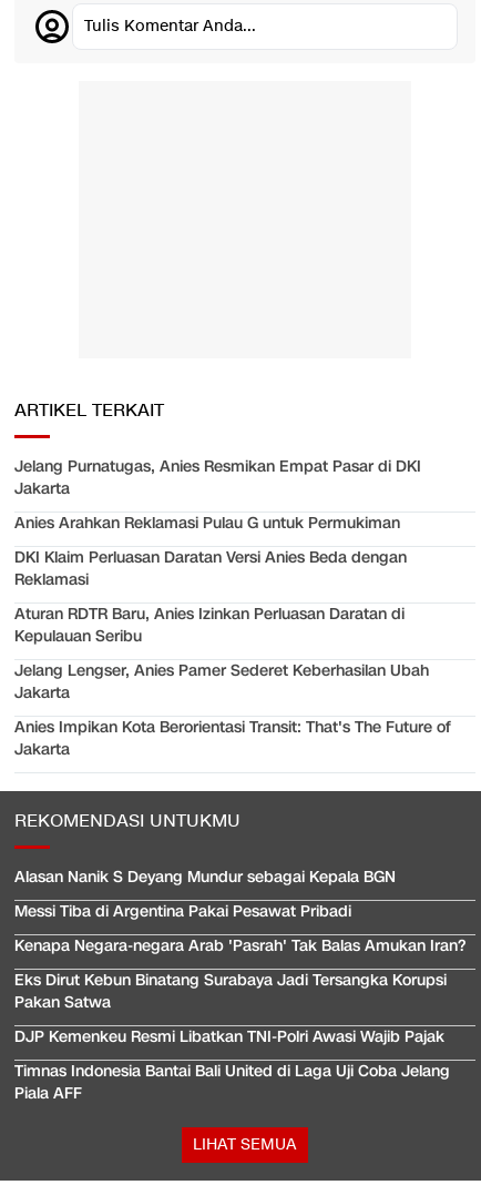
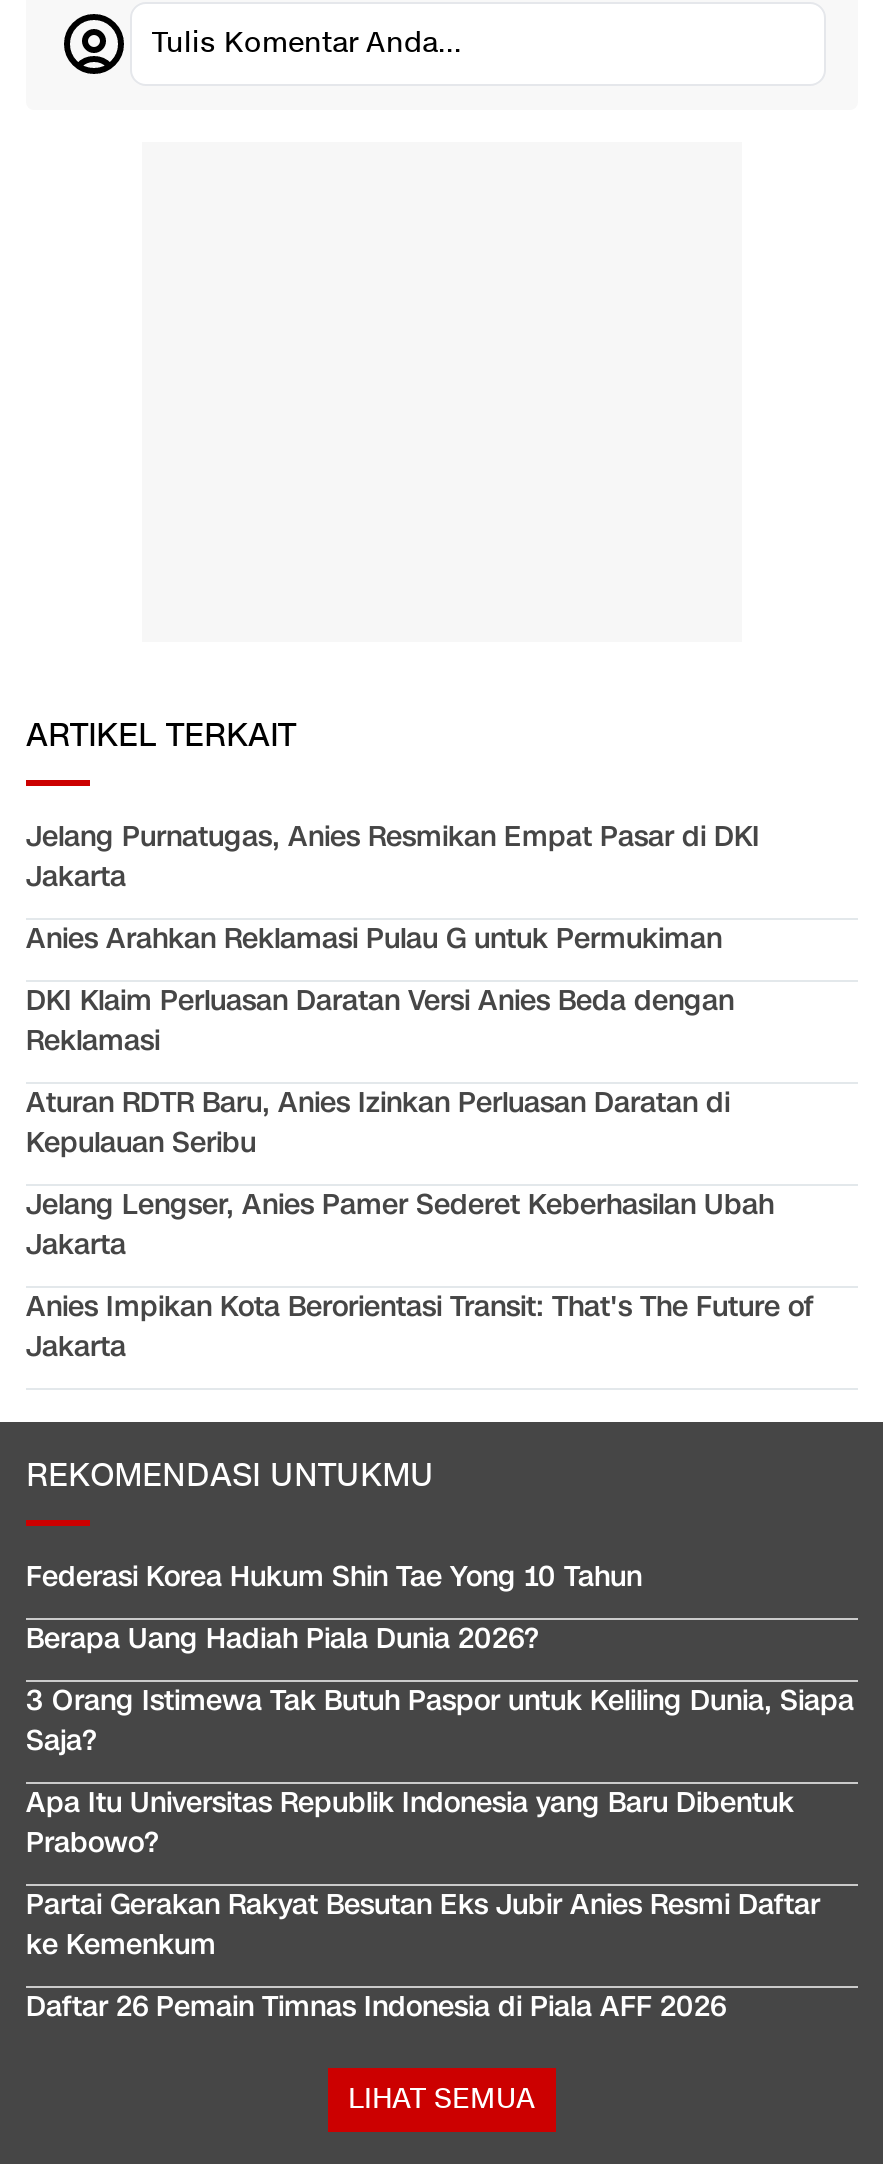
[14,867,396,888] Alasan Nanik S Deyang Mundur sebagai Kepala BGN -> [26,1558,642,1596] Federasi Korea Hukum Shin Tae Yong 10 Tahun
[14,901,351,922] Messi Tiba di Argentina Pakai Pesawat Pribadi -> [26,1620,538,1658] Berapa Uang Hadiah Piala Dunia 2026?
[14,936,465,957] Kenapa Negara-negara Arab 'Pasrah' Tak Balas Amukan Iran? -> [26,1682,854,1760] 3 Orang Istimewa Tak Butuh Paspor untuk Keliling Dunia, Siapa | Saja?
[14,970,447,1013] Eks Dirut Kebun Binatang Surabaya Jadi Tersangka Korupsi | Pakan Satwa -> [26,1784,794,1862] Apa Itu Universitas Republik Indonesia yang Baru Dibentuk | Prabowo?
[14,1027,444,1048] DJP Kemenkeu Resmi Libatkan TNI-Polri Awasi Wajib Pajak -> [26,1886,820,1964] Partai Gerakan Rakyat Besutan Eks Jubir Anies Resmi Daftar | ke Kemenkum
[14,1061,450,1104] Timnas Indonesia Bantai Bali United di Laga Uji Coba Jelang | Piala AFF -> [26,1988,726,2026] Daftar 26 Pemain Timnas Indonesia di Piala AFF 2026

